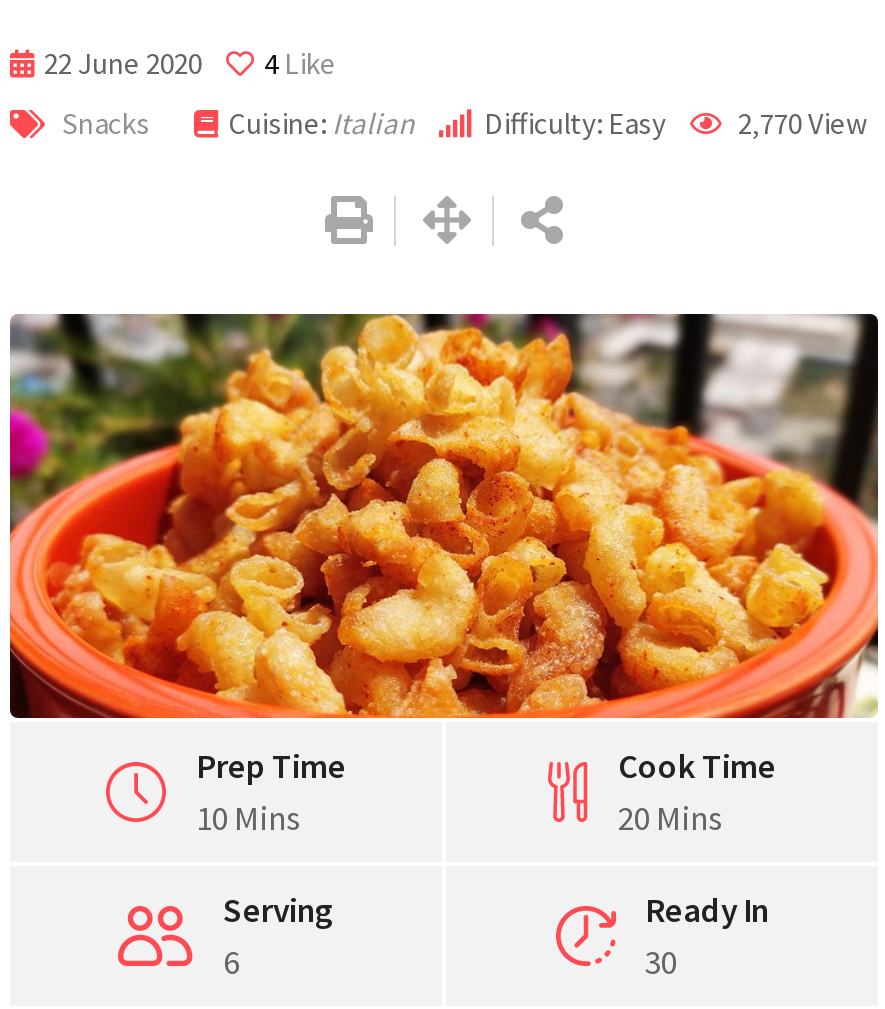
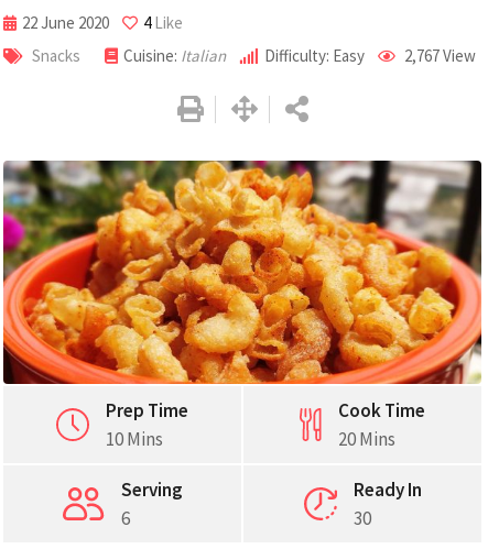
[228,104,868,142] Cuisine: Italian Difficulty: Easy 2,770View -> [123,45,476,66] Cuisine: Italian Difficulty: Easy 2,767View

